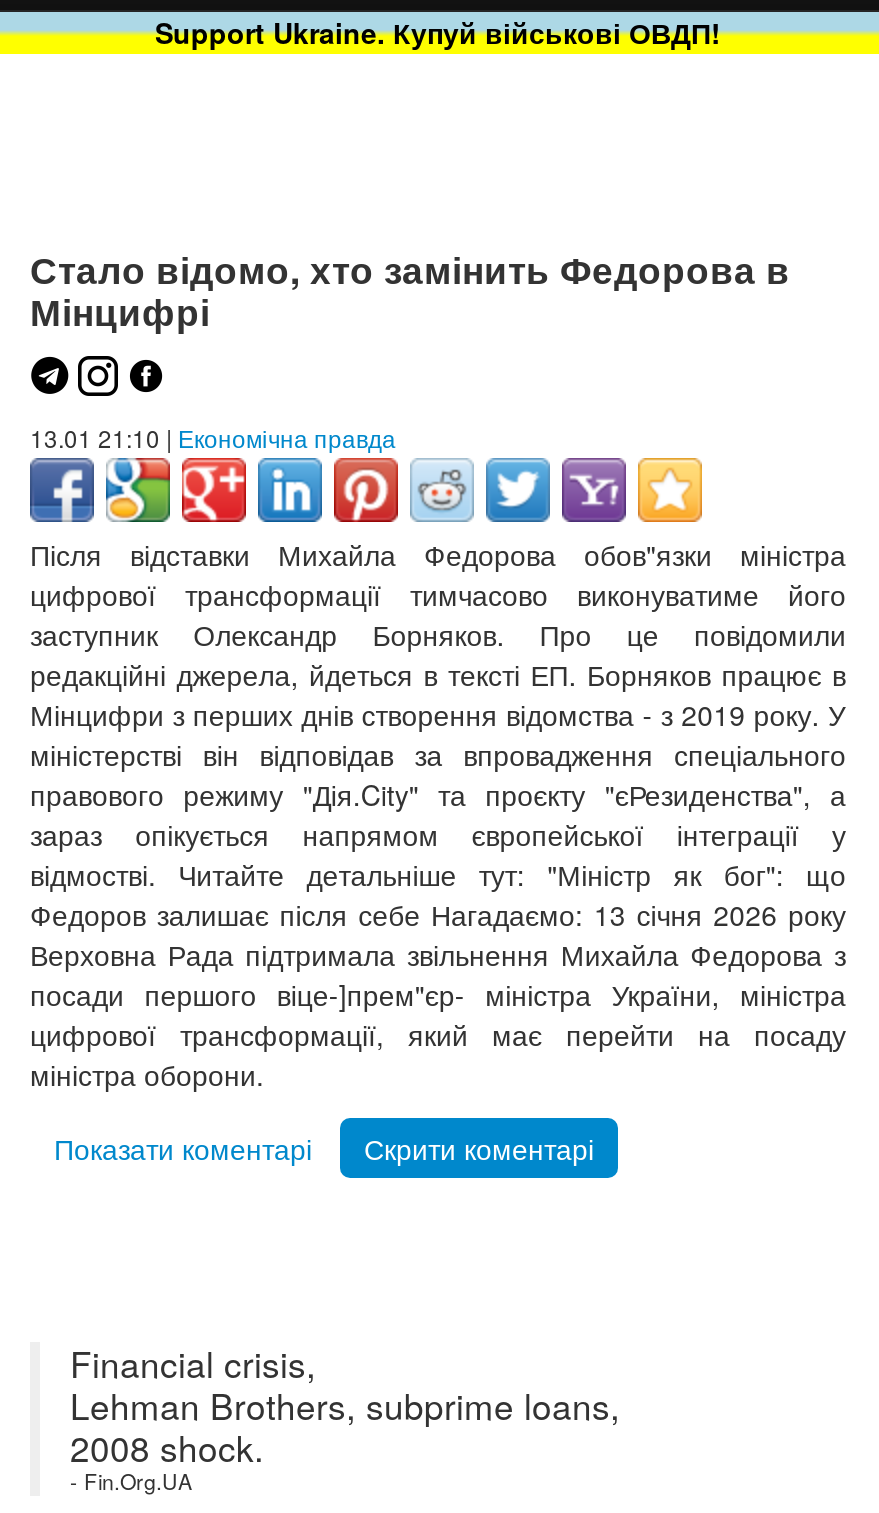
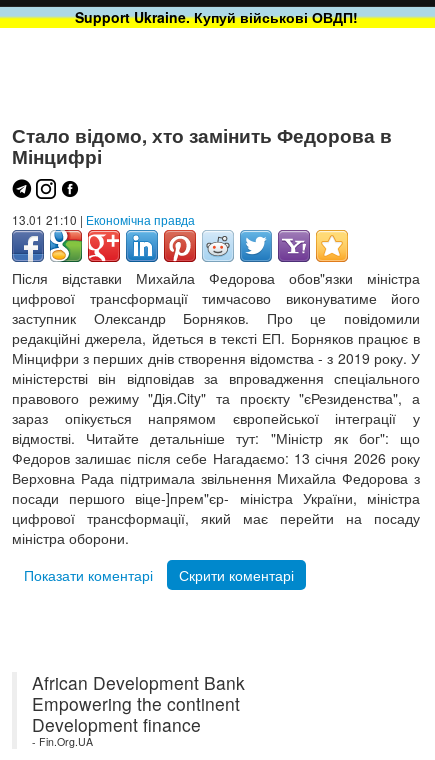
[70,1339,620,1473] Financial crisis, | Lehman Brothers, subprime loans, | 2008 shock. -> [32,670,245,737] African Development Bank | Empowering the continent | Development finance

